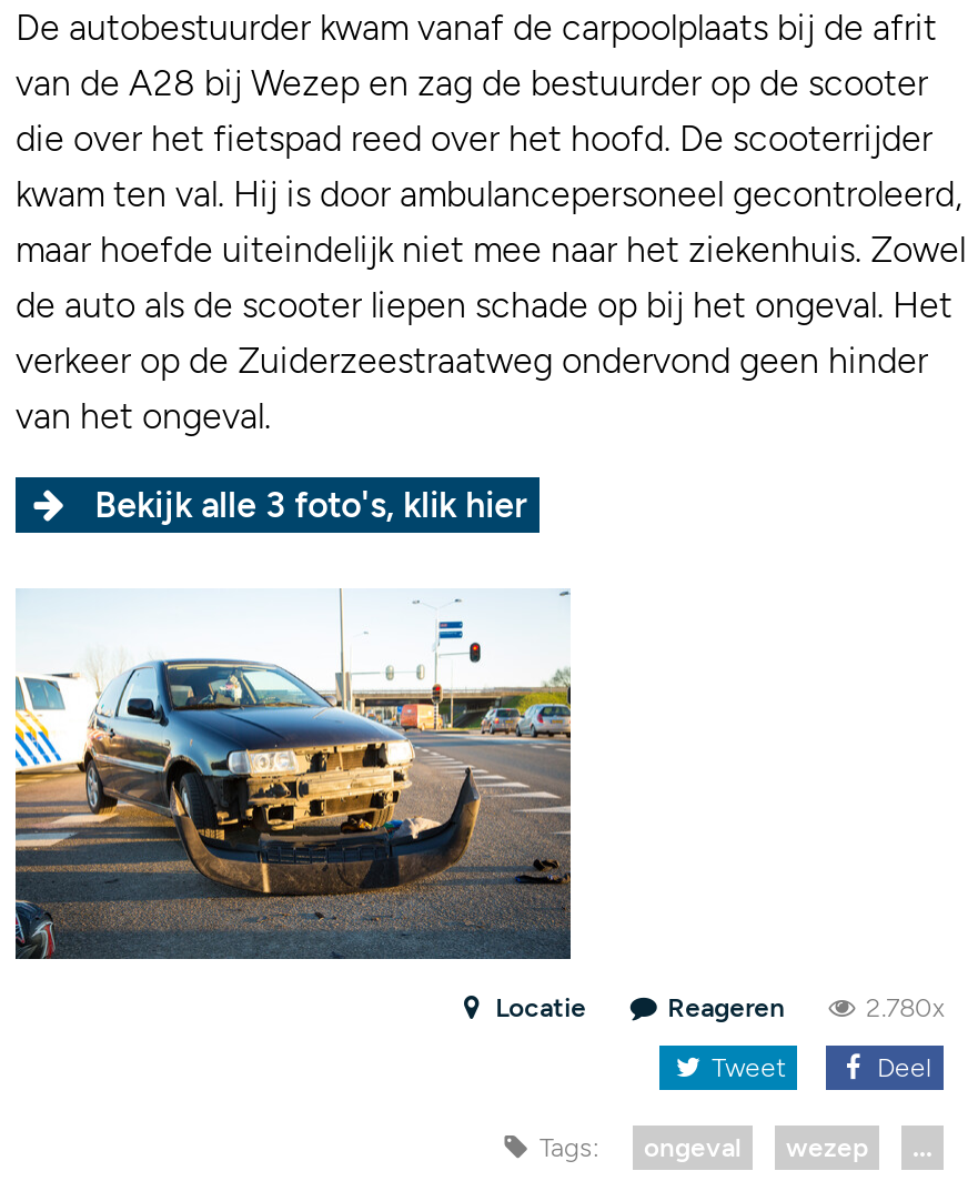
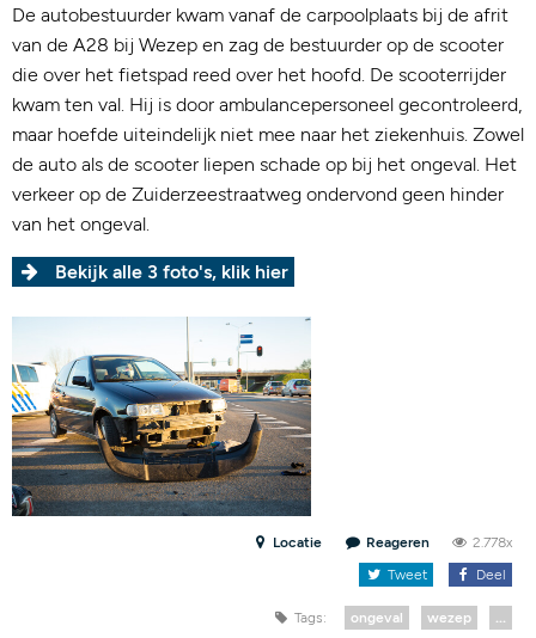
[859,991,944,1022] 2.780x -> [469,533,512,550] 2.778x

